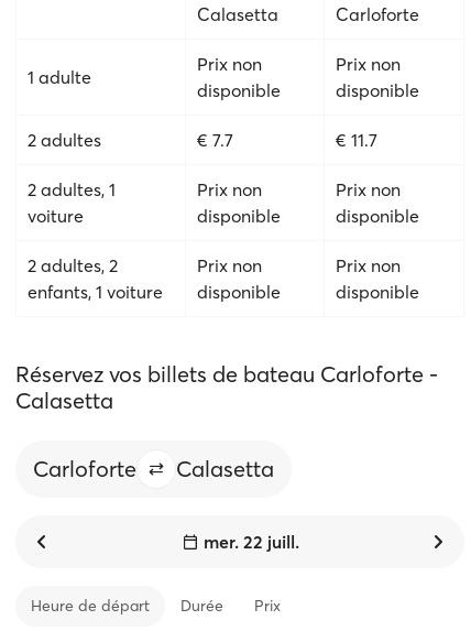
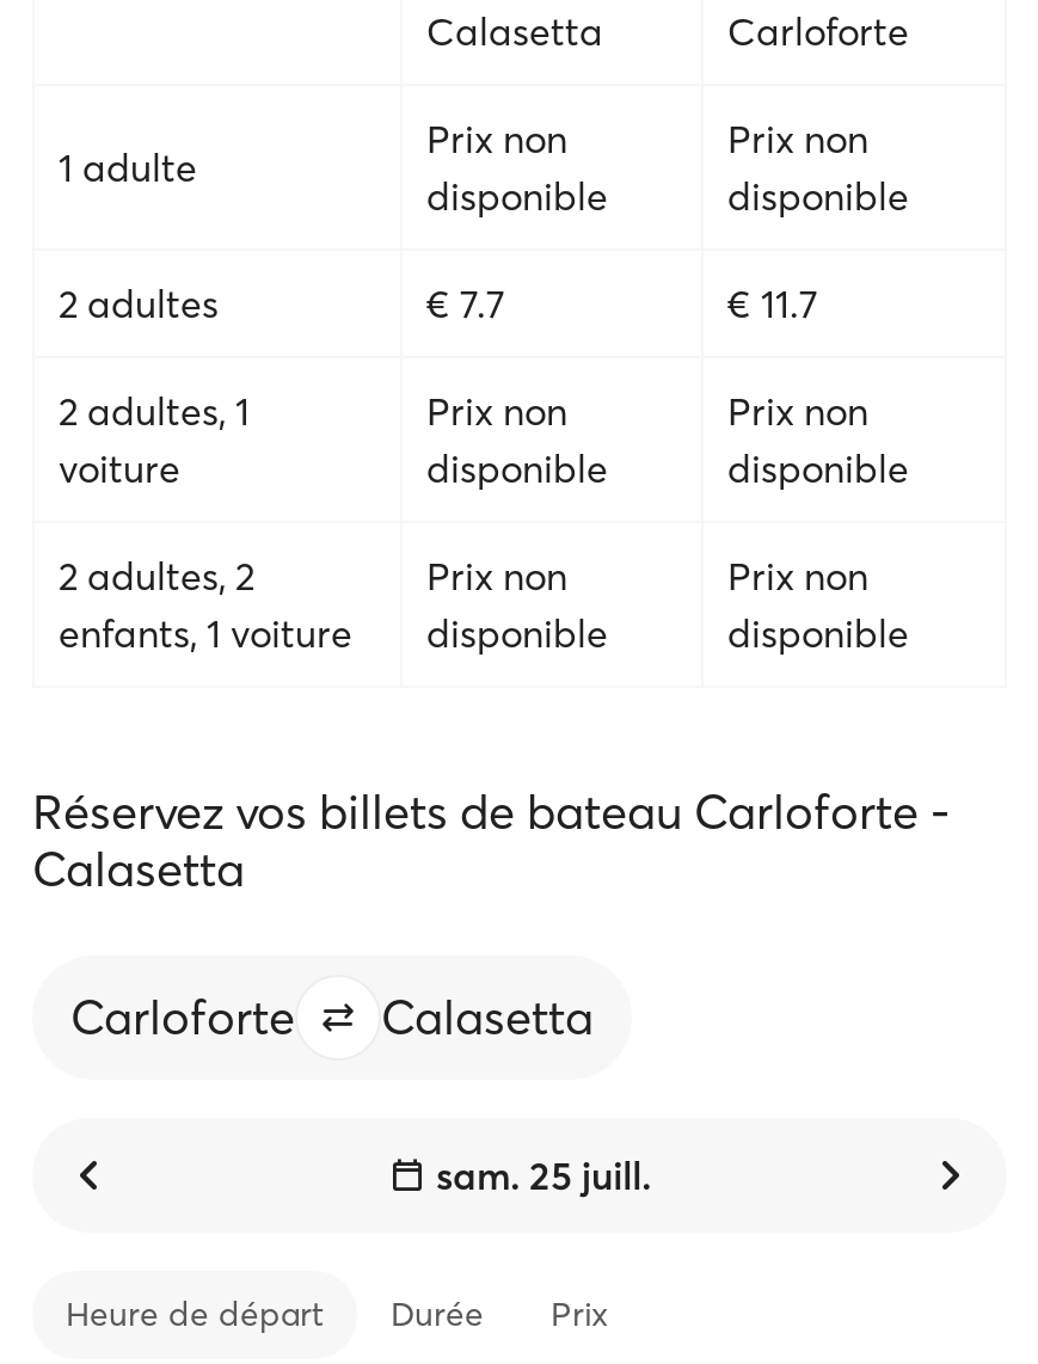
[203,531,299,553] mer. 22 juill. -> [436,1151,651,1199] sam. 25 juill.

